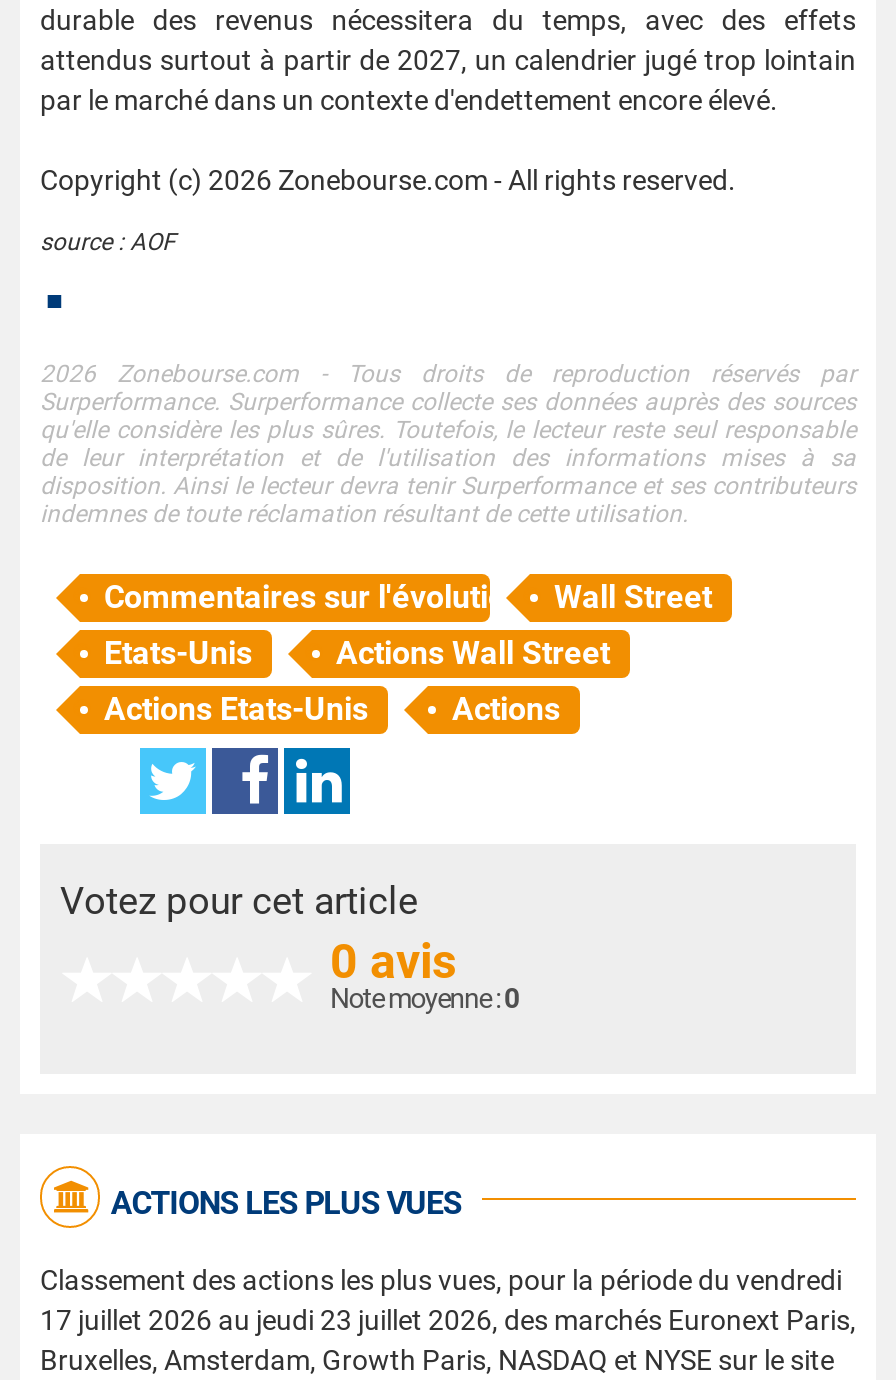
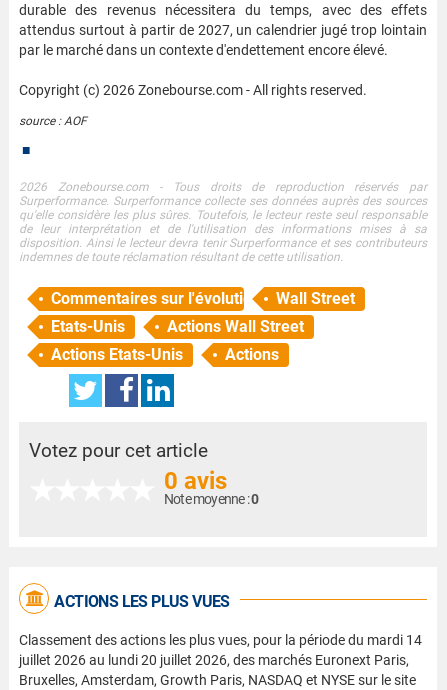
[40,1264,856,1336] Classement des actions les plus vues, pour la période du vendredi | 17 juillet 2026 au jeudi 23 juillet 2026, des marchés Euronext Paris, -> [19,632,422,668] Classement des actions les plus vues, pour la période du mardi 14 | juillet 2026 au lundi 20 juillet 2026, des marchés Euronext Paris,

